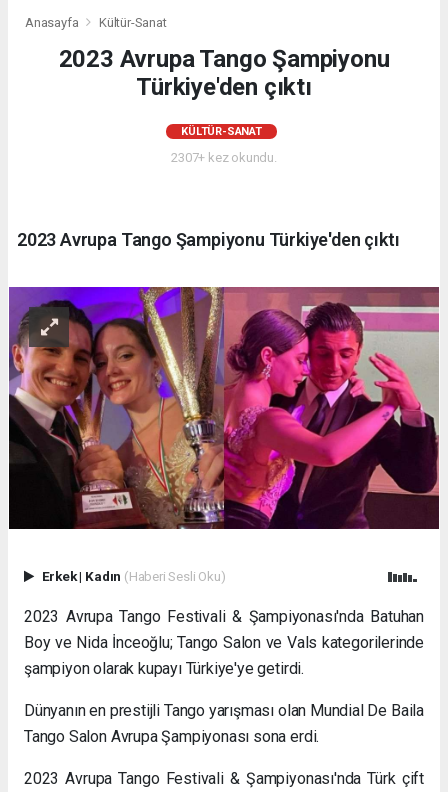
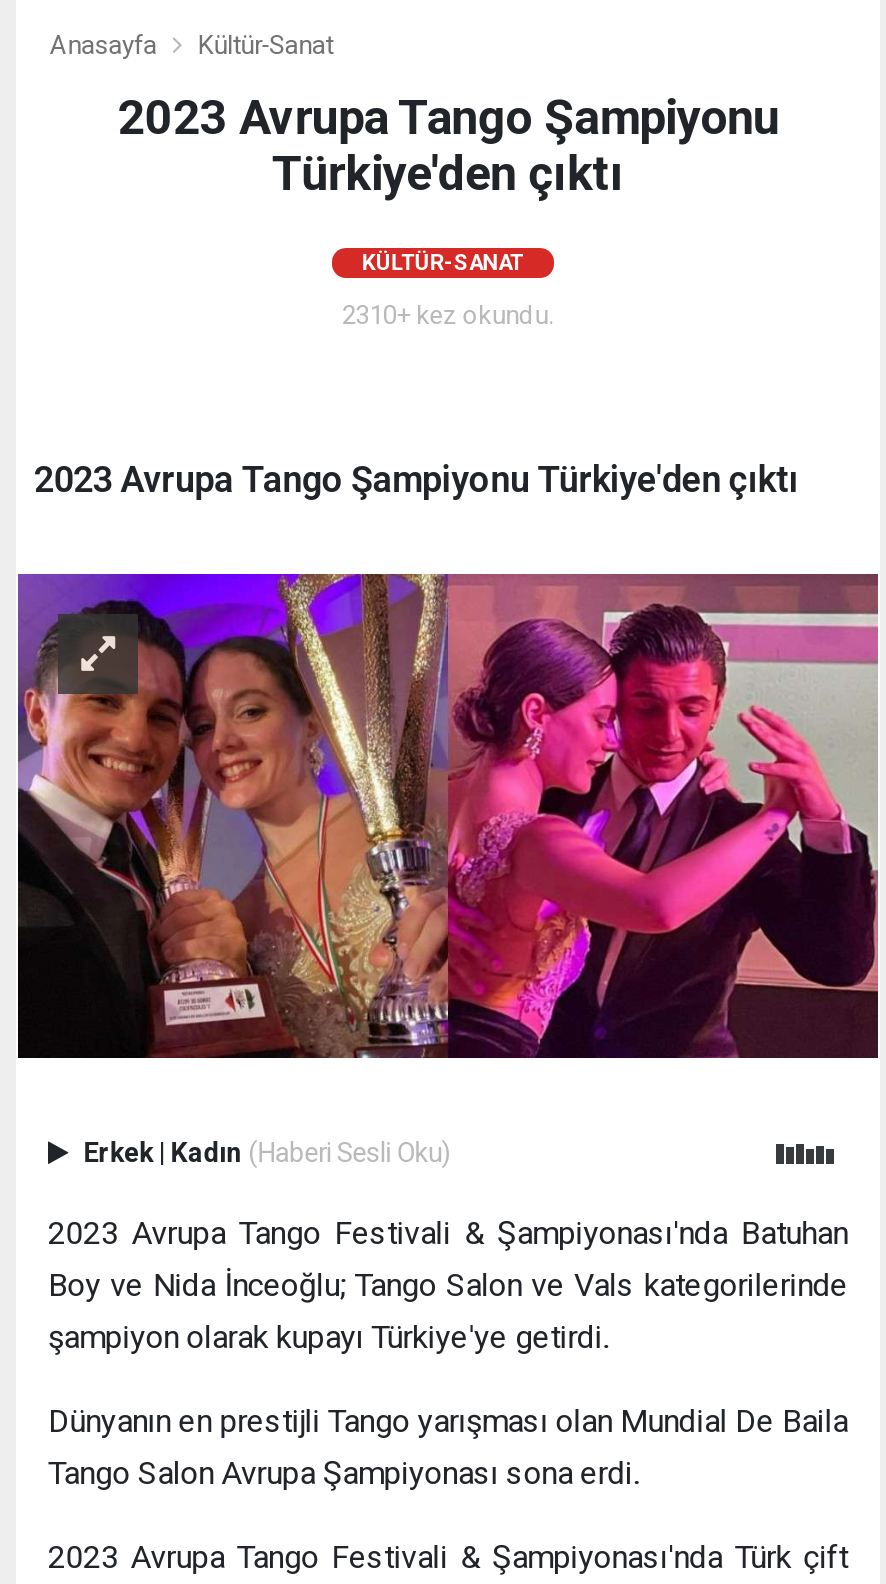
[171,150,277,165] 2307+ kez okundu. -> [342,300,554,330] 2310+ kez okundu.

